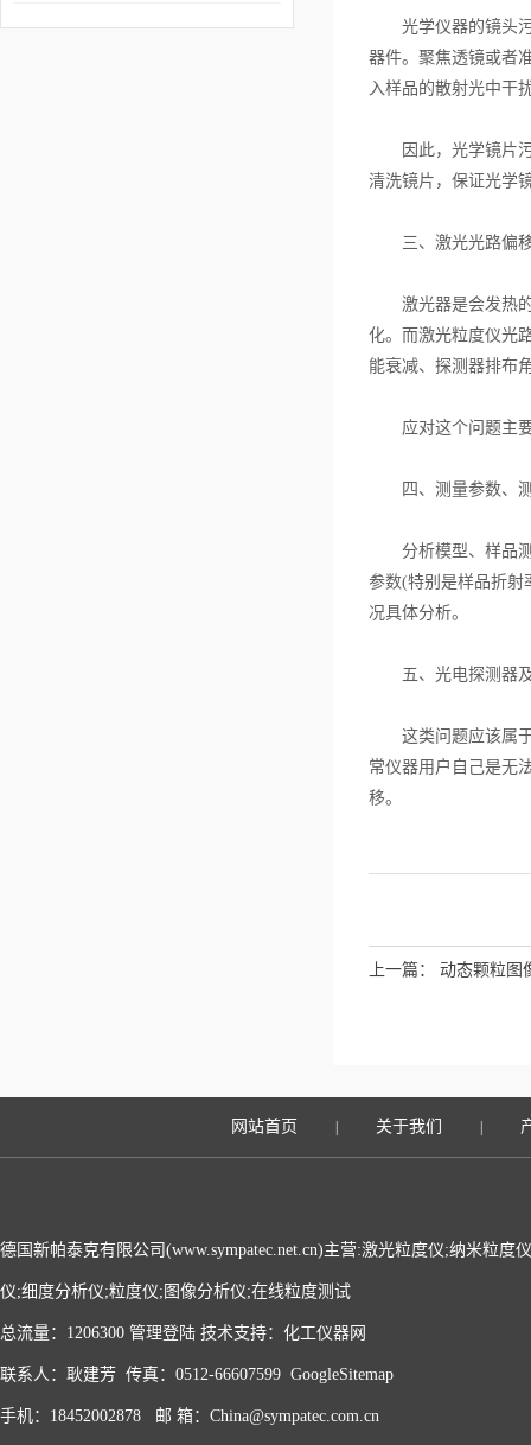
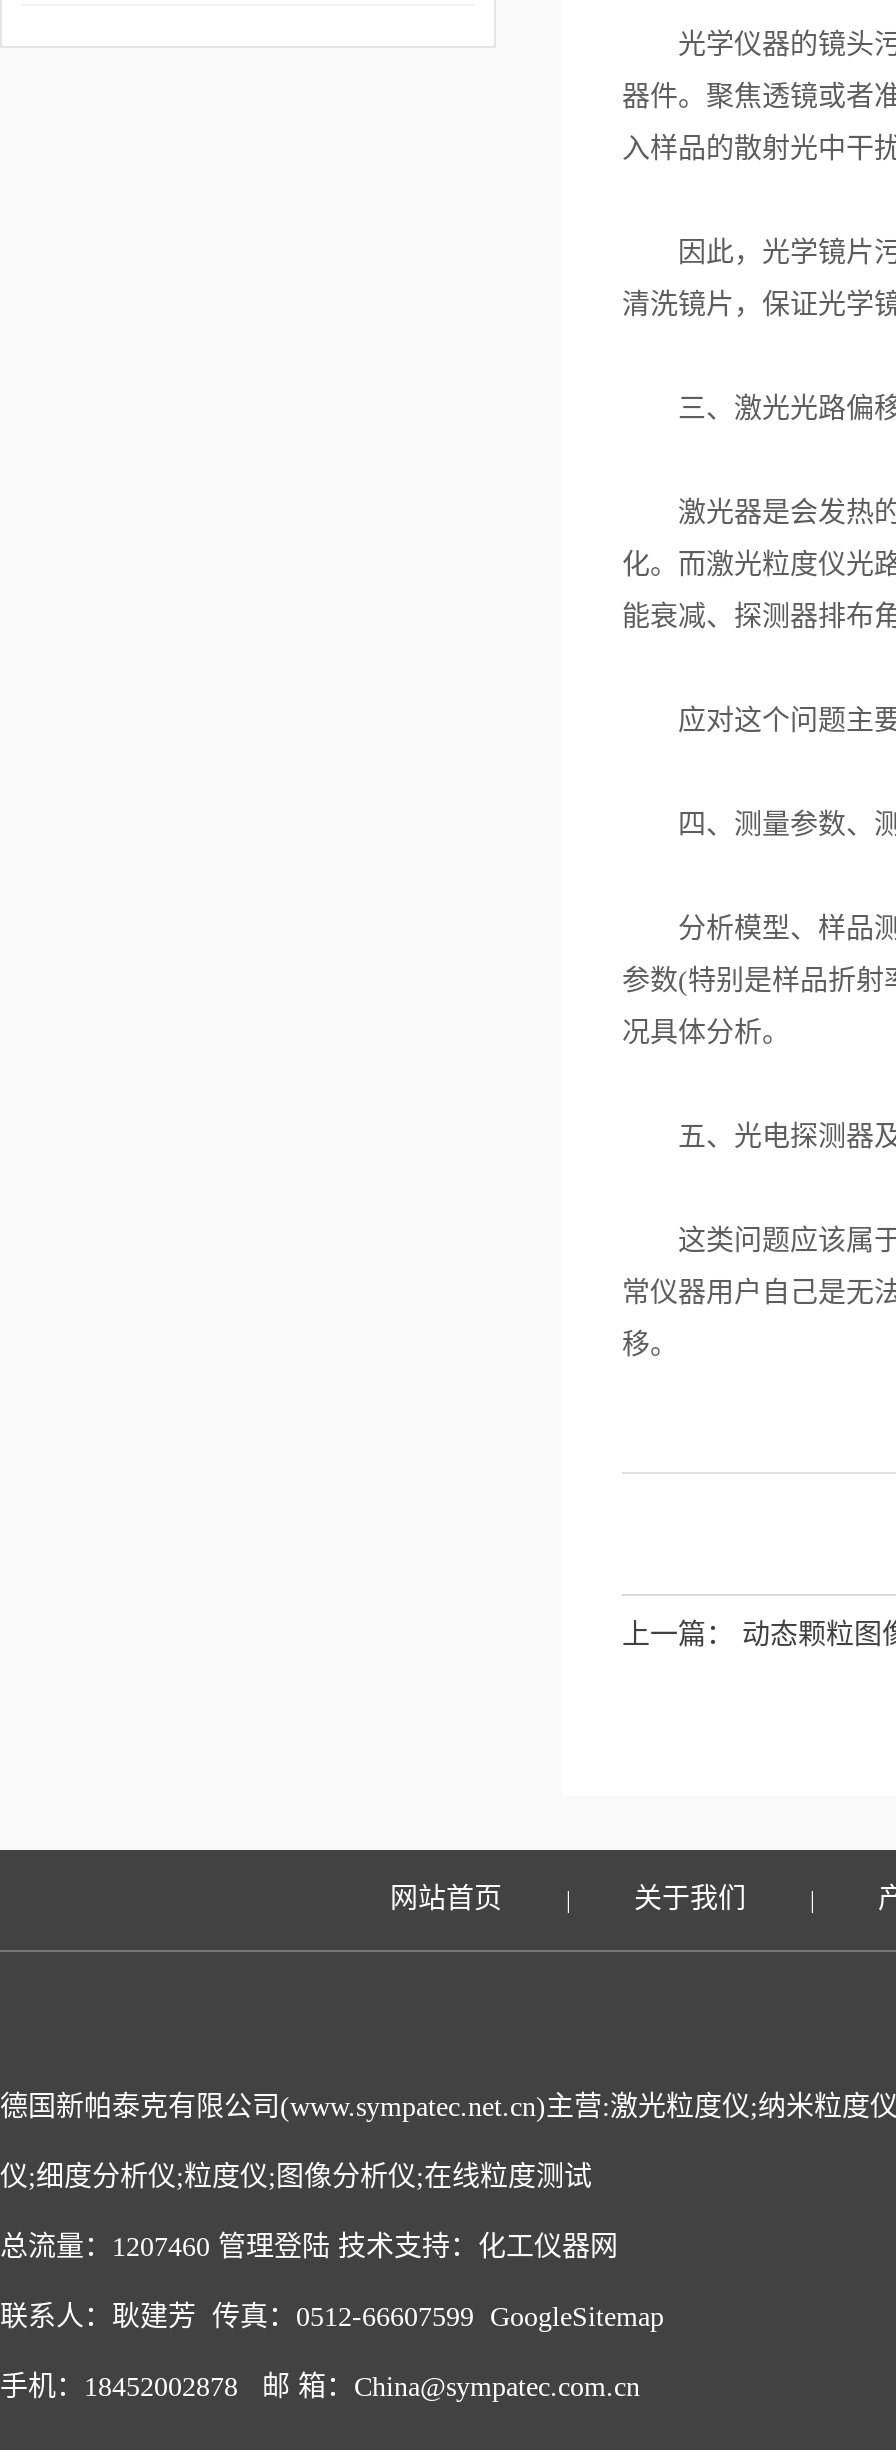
[0,1324,366,1342] 总流量：1206300管理登陆技术支持：化工仪器网 -> [0,2232,618,2262] 总流量：1207460管理登陆技术支持：化工仪器网

